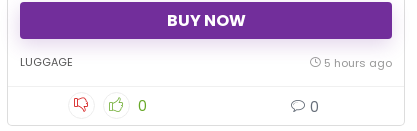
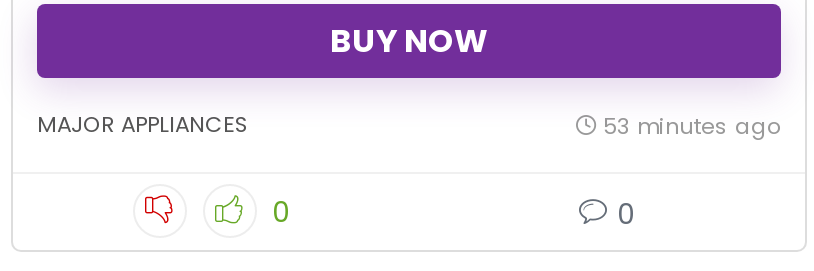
[20,54,392,71] LUGGAGE | 5 hours ago -> [37,108,781,142] MAJOR APPLIANCES | 53 minutes ago

